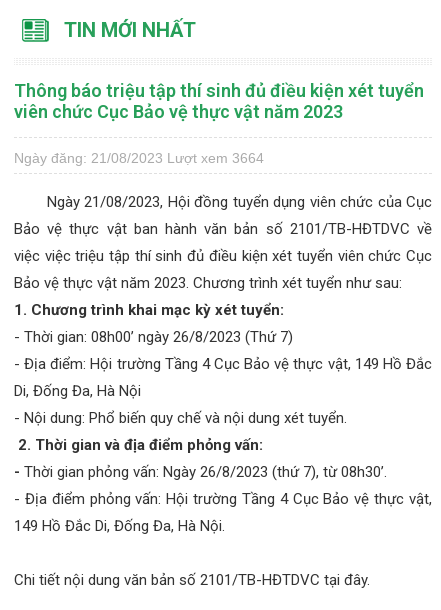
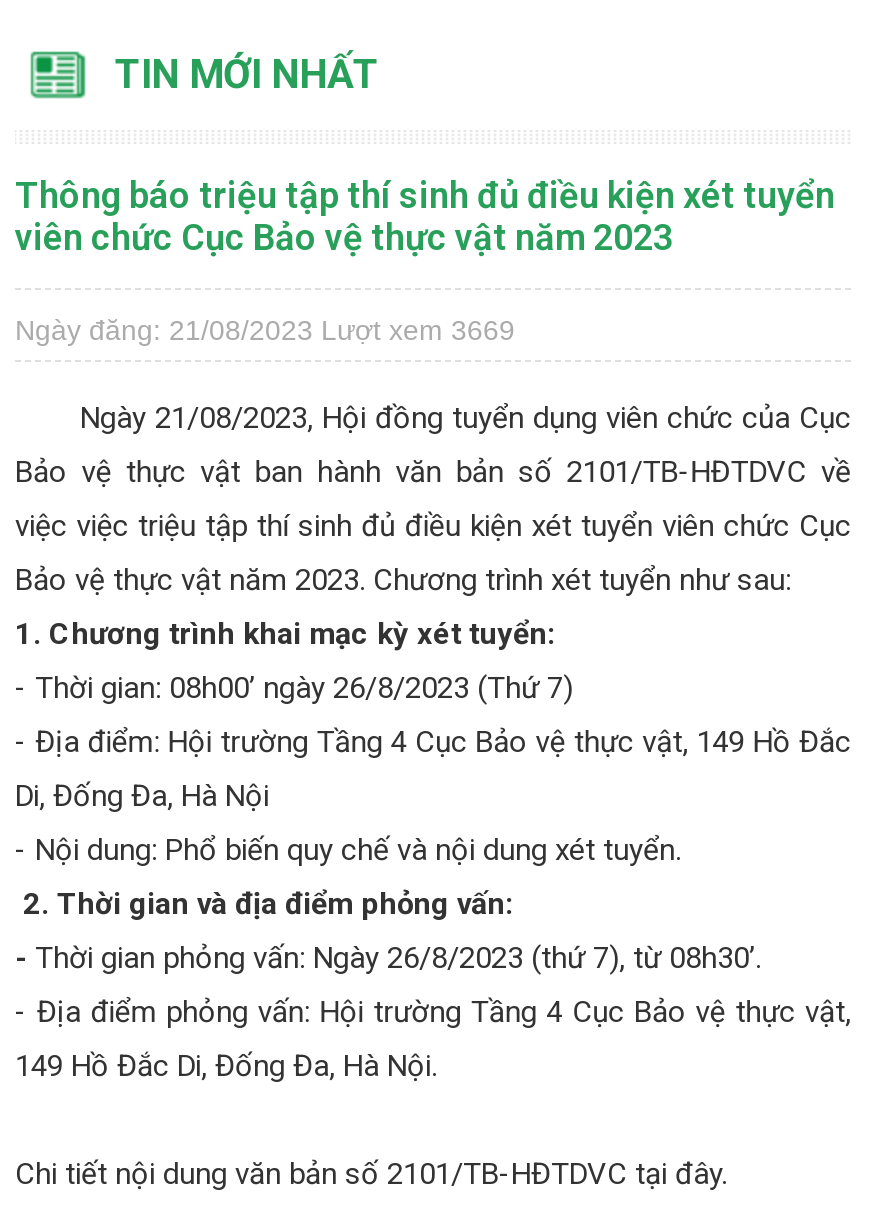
[14,150,264,166] Ngày đăng: 21/08/2023 Lượt xem 3664 -> [15,314,515,346] Ngày đăng: 21/08/2023 Lượt xem 3669

